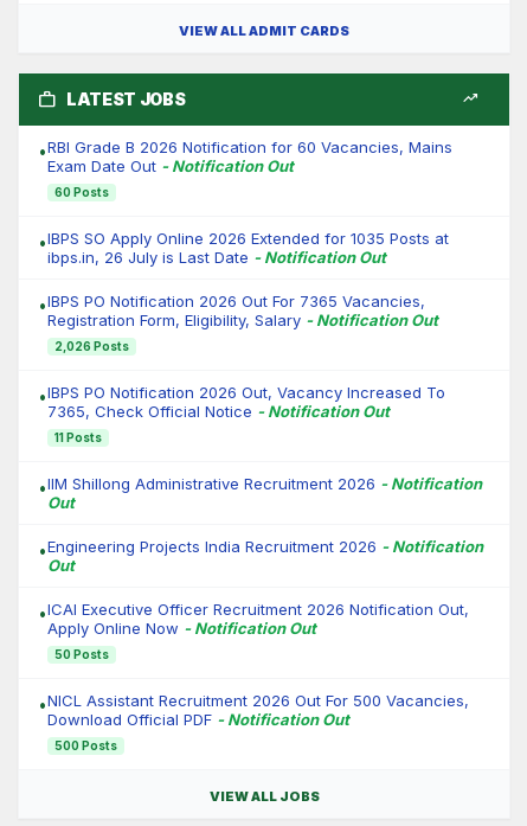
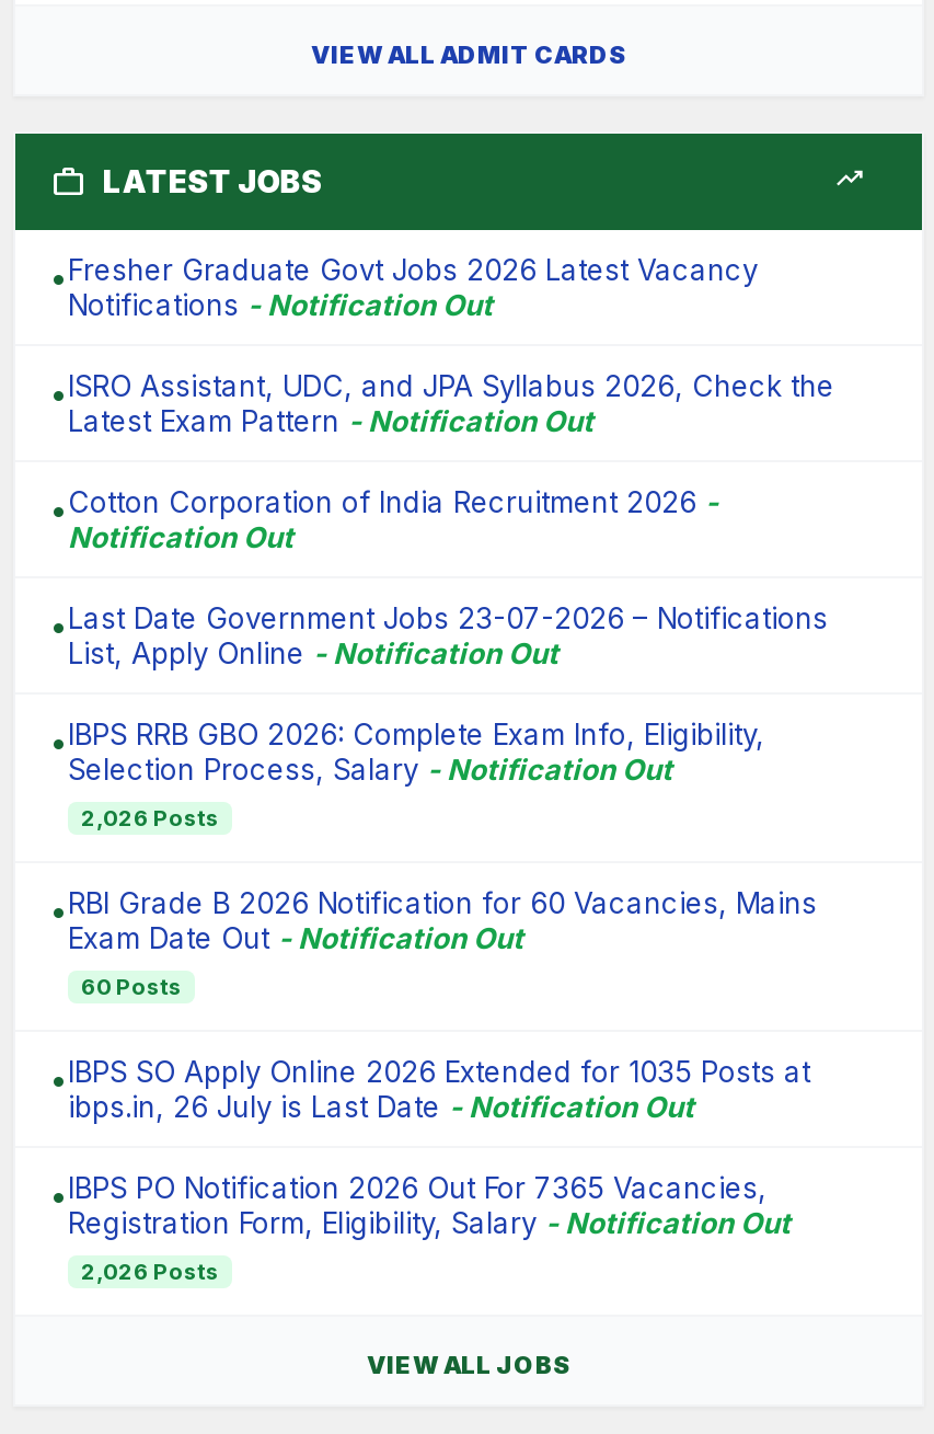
none -> [50,252,834,830] •Fresher Graduate Govt Jobs 2026 Latest Vacancy | Notifications - Notification Out | •ISRO Assistant, UDC, and JPA Syllabus 2026, Check the | Latest Exam Pattern - Notification Out | •Cotton Corporation of India Recruitment 2026 - | Notification Out | •Last Date Government Jobs 23-07-2026 – Notifications | List, Apply Online - Notification Out | •IBPS RRB GBO 2026: Complete Exam Info, Eligibility, | Selection Process, Salary - Notification Out | 2,026 Posts
moved [38,137,452,353] -> [50,885,817,1284]: •RBI Grade B 2026 Notification for 60 Vacancies, Mains | Exam Date Out - Notification Out | 60 Posts | •IBPS SO Apply Online 2026 Extended for 1035 Posts at | ibps.in, 26 July is Last Date - Notification Out | •IBPS PO Notification 2026 Out For 7365 Vacancies, | Registration Form, Eligibility, Salary - Notification Out | 2,026 Posts
[38,383,483,753] •IBPS PO Notification 2026 Out, Vacancy Increased To | 7365, Check Official Notice - Notification Out | 11 Posts | •IIM Shillong Administrative Recruitment 2026 - Notification | Out | •Engineering Projects India Recruitment 2026 - Notification | Out | •ICAI Executive Officer Recruitment 2026 Notification Out, | Apply Online Now - Notification Out | 50 Posts | •NICL Assistant Recruitment 2026 Out For 500 Vacancies, | Download Official PDF - Notification Out | 500 Posts -> none

